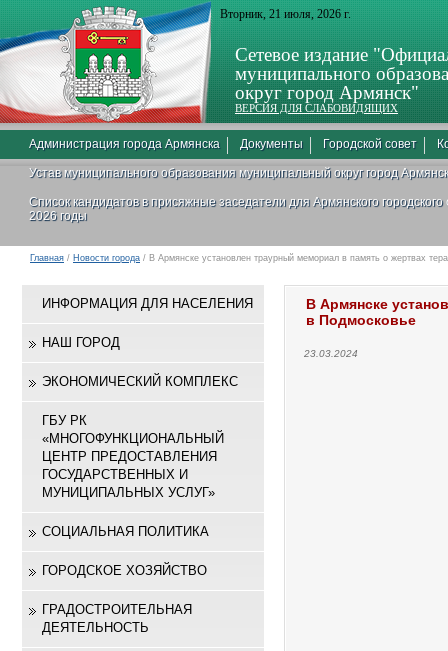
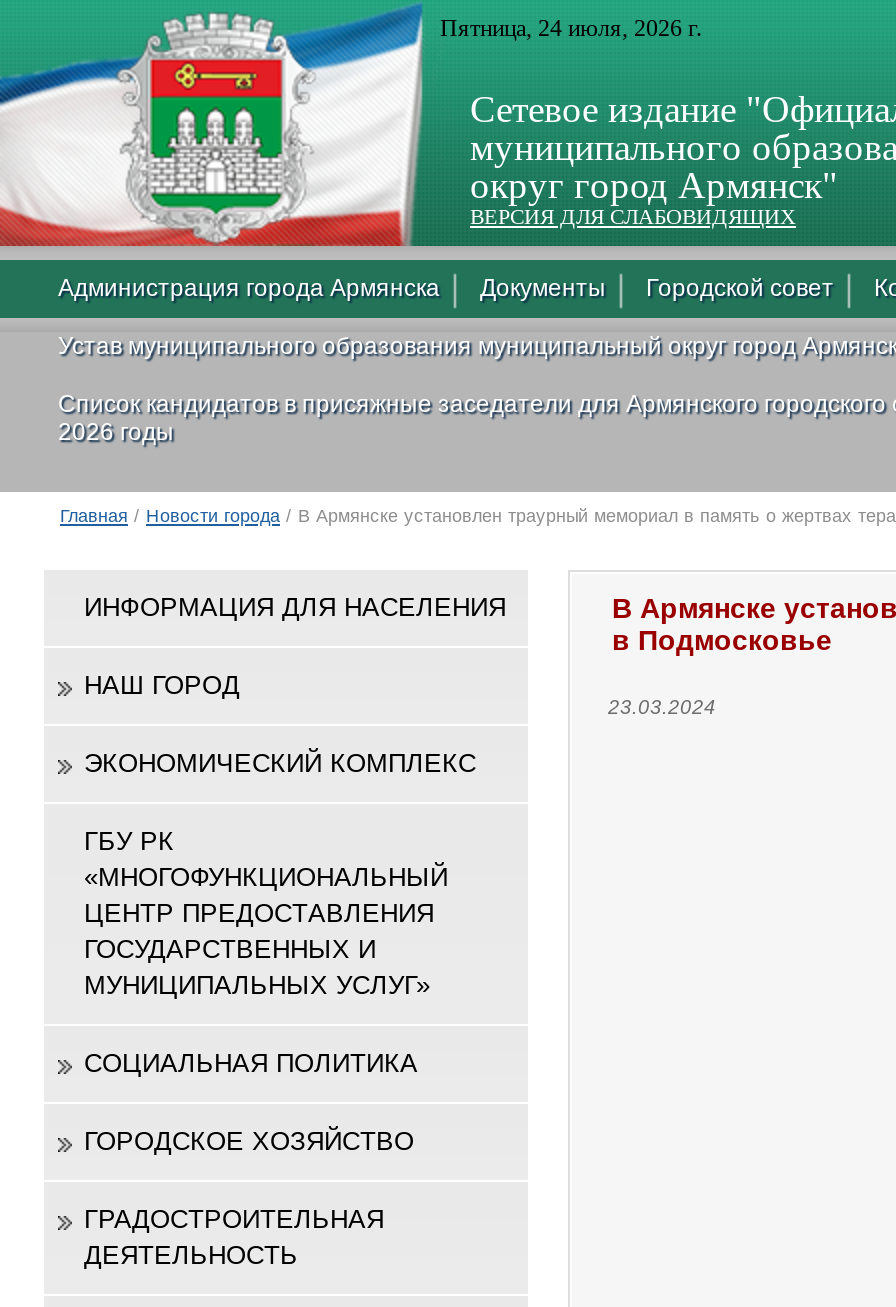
[220,7,351,21] Вторник, 21 июля, 2026 г. -> [440,14,702,42] Пятница, 24 июля, 2026 г.

